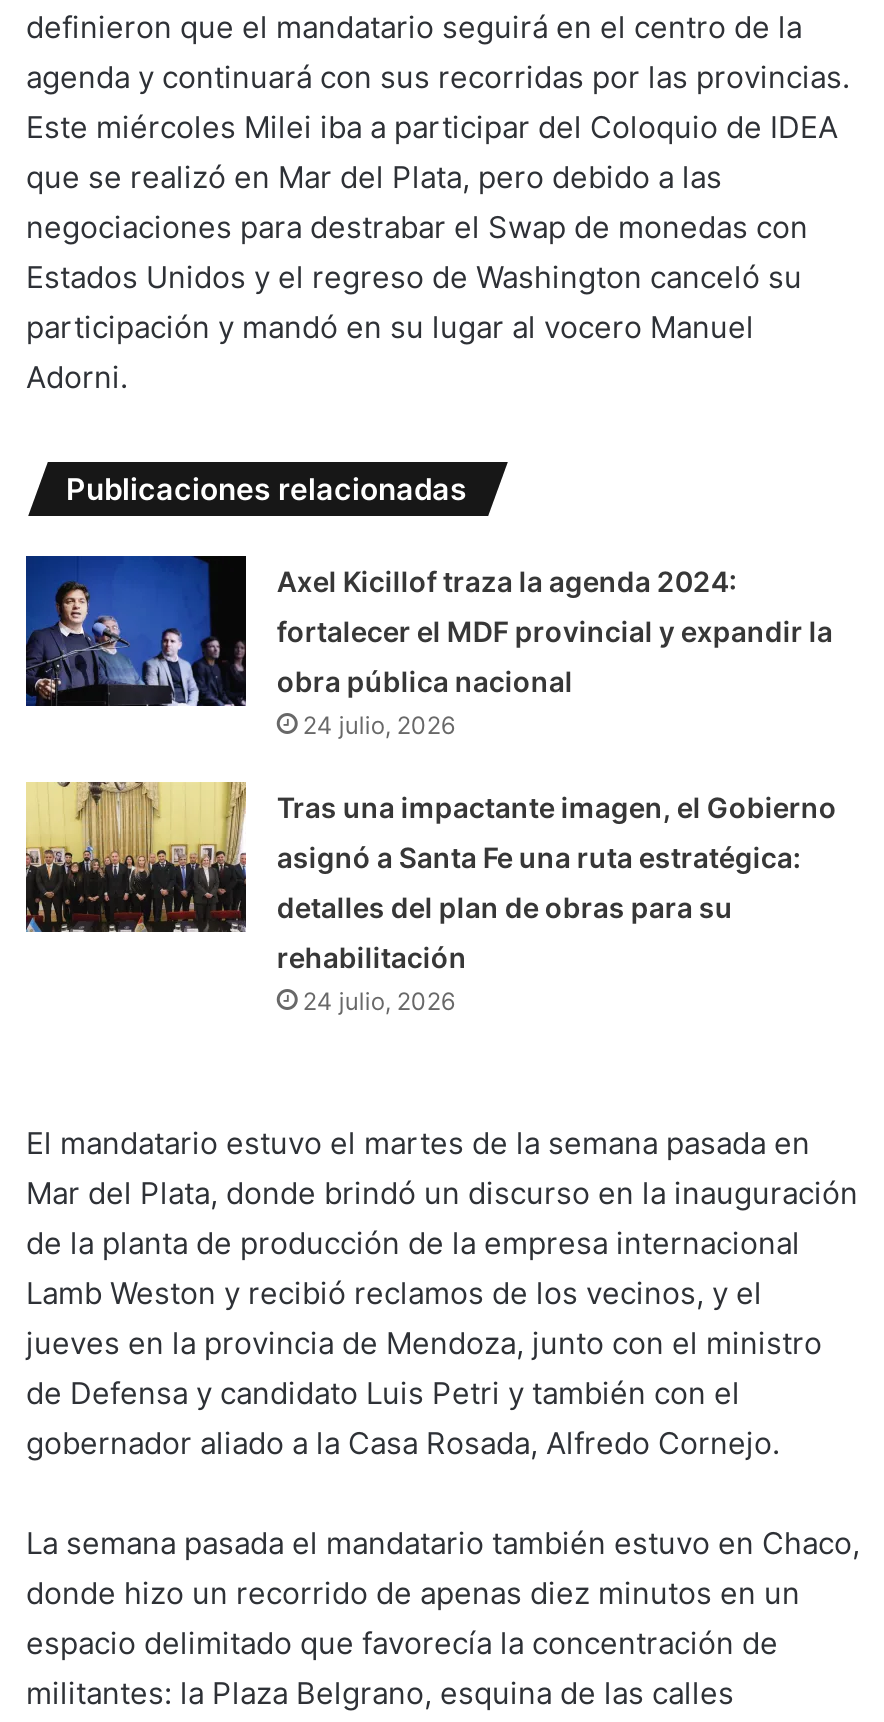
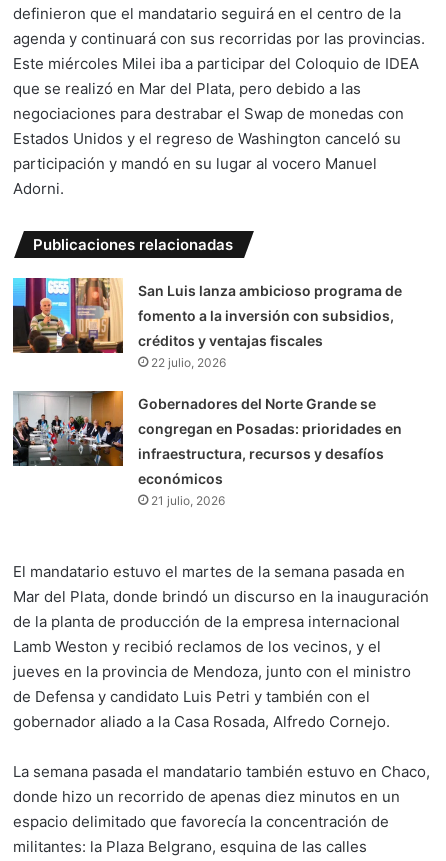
[24,554,737,708] [image] | Axel Kicillof traza la agenda 2024: -> [12,277,402,354] [image] | San Luis lanza ambicioso programa de
[277,615,833,649] fortalecer el MDF provincial y expandir la -> [138,307,394,324] fomento a la inversión con subsidios,
[277,665,573,741] obra pública nacional | 24 julio, 2026 -> [138,332,323,370] créditos y ventajas fiscales | 22 julio, 2026
[24,782,837,934] [image] | Tras una impactante imagen, el Gobierno -> [12,390,376,467] [image] | Gobernadores del Norte Grande se
[277,841,801,875] asignó a Santa Fe una ruta estratégica: -> [138,420,402,437] congregan en Posadas: prioridades en
[277,891,733,925] detalles del plan de obras para su -> [138,445,384,462] infraestructura, recursos y desafíos
[277,941,467,1017] rehabilitación | 24 julio, 2026 -> [138,470,225,508] económicos | 21 julio, 2026

